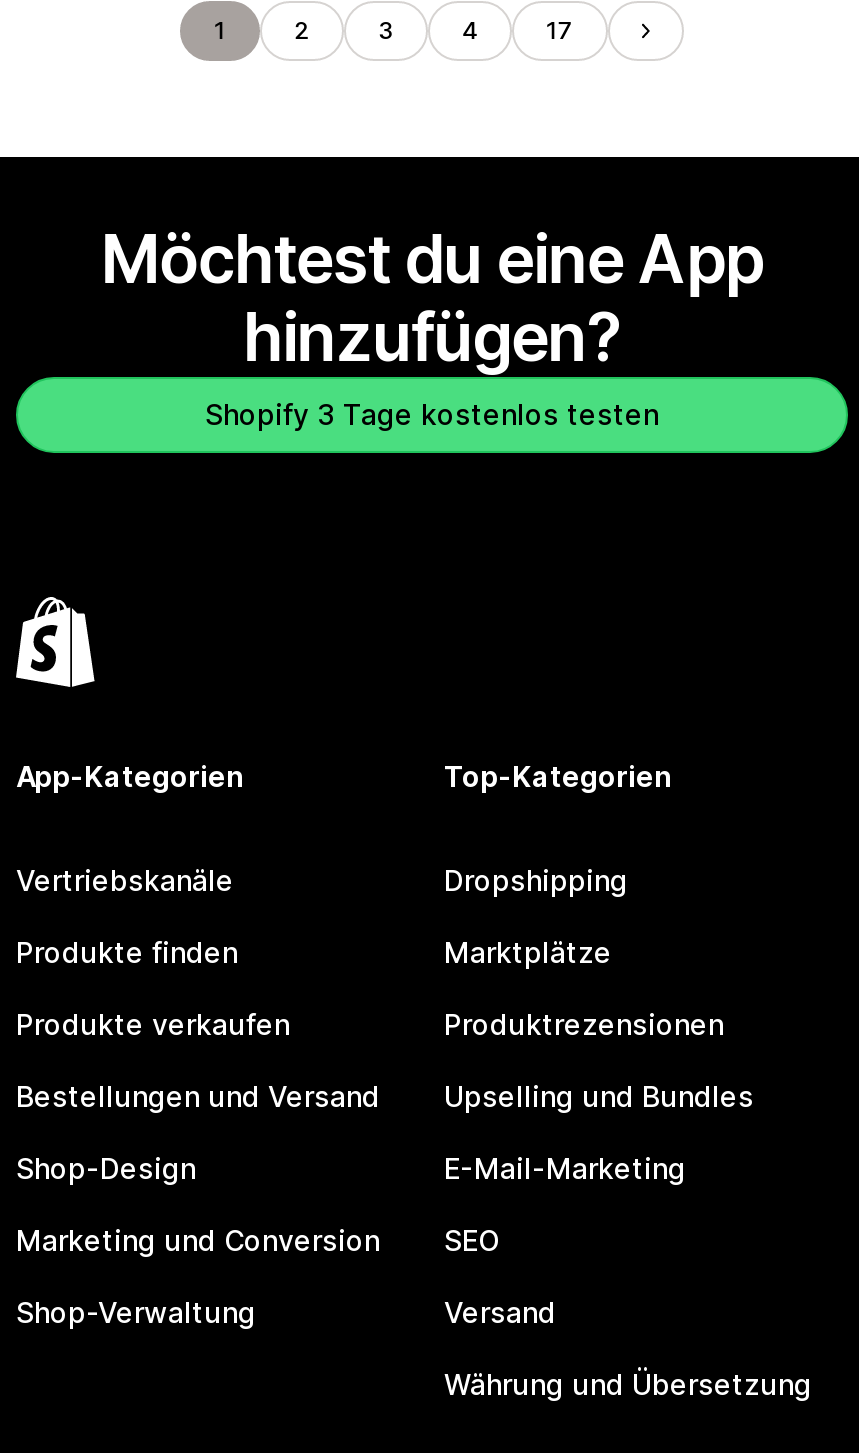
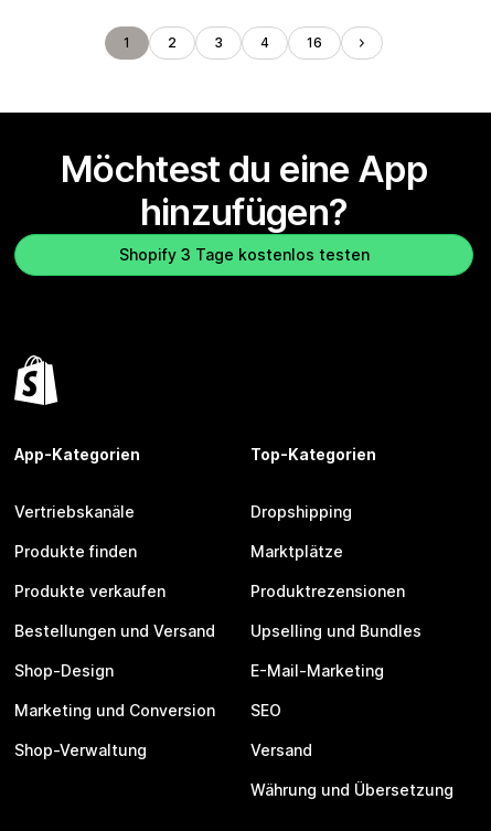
[546,15,574,45] 17 -> [307,34,322,51] 16

